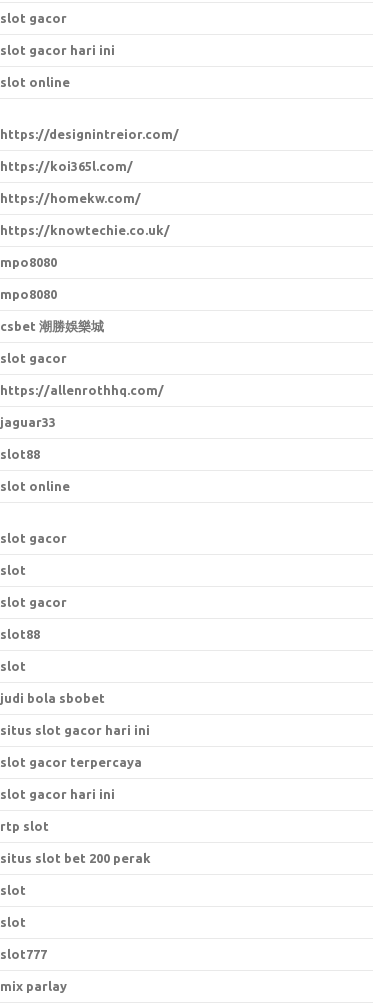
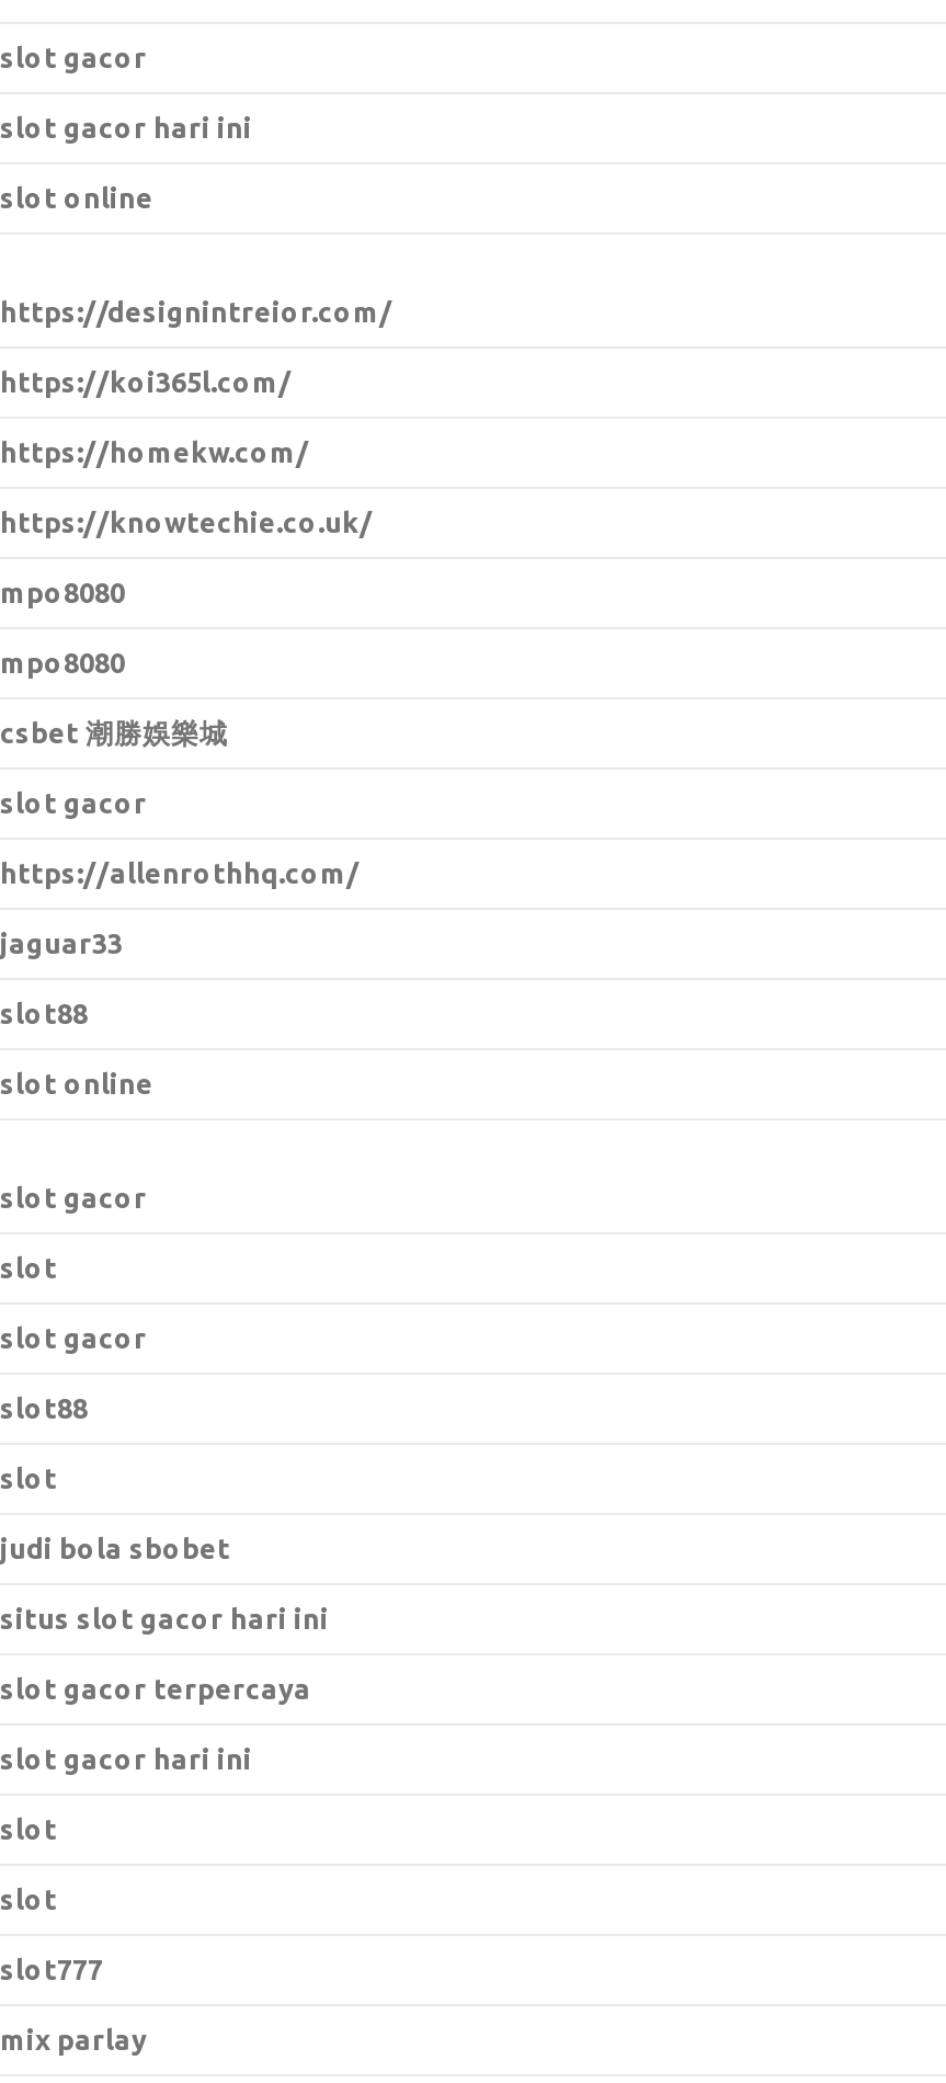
[0,819,151,865] rtp slot | situs slot bet 200 perak -> none

